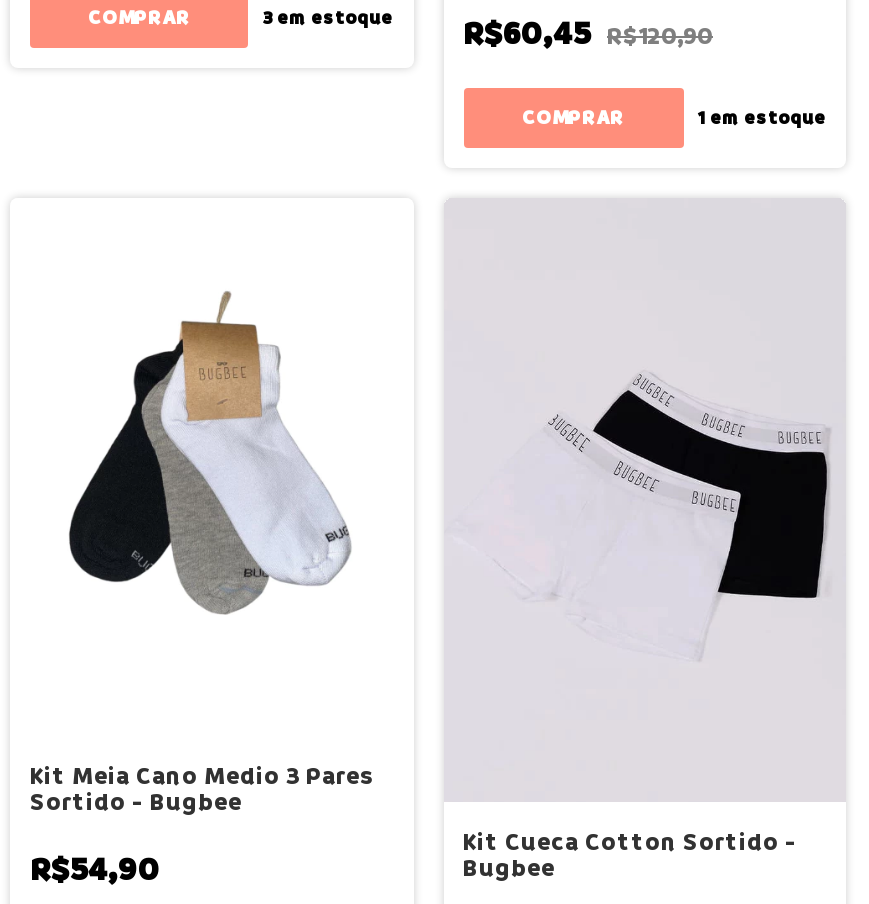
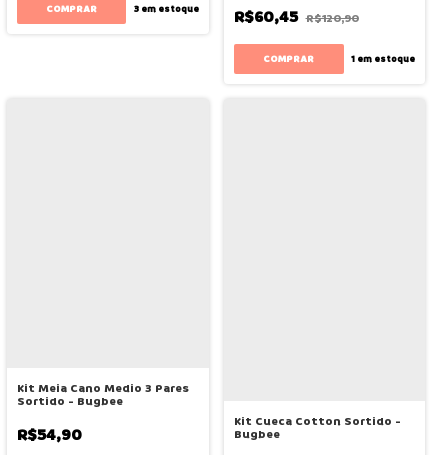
[68,290,352,614] [image] -> none
[546,372,832,614] [image] -> none

